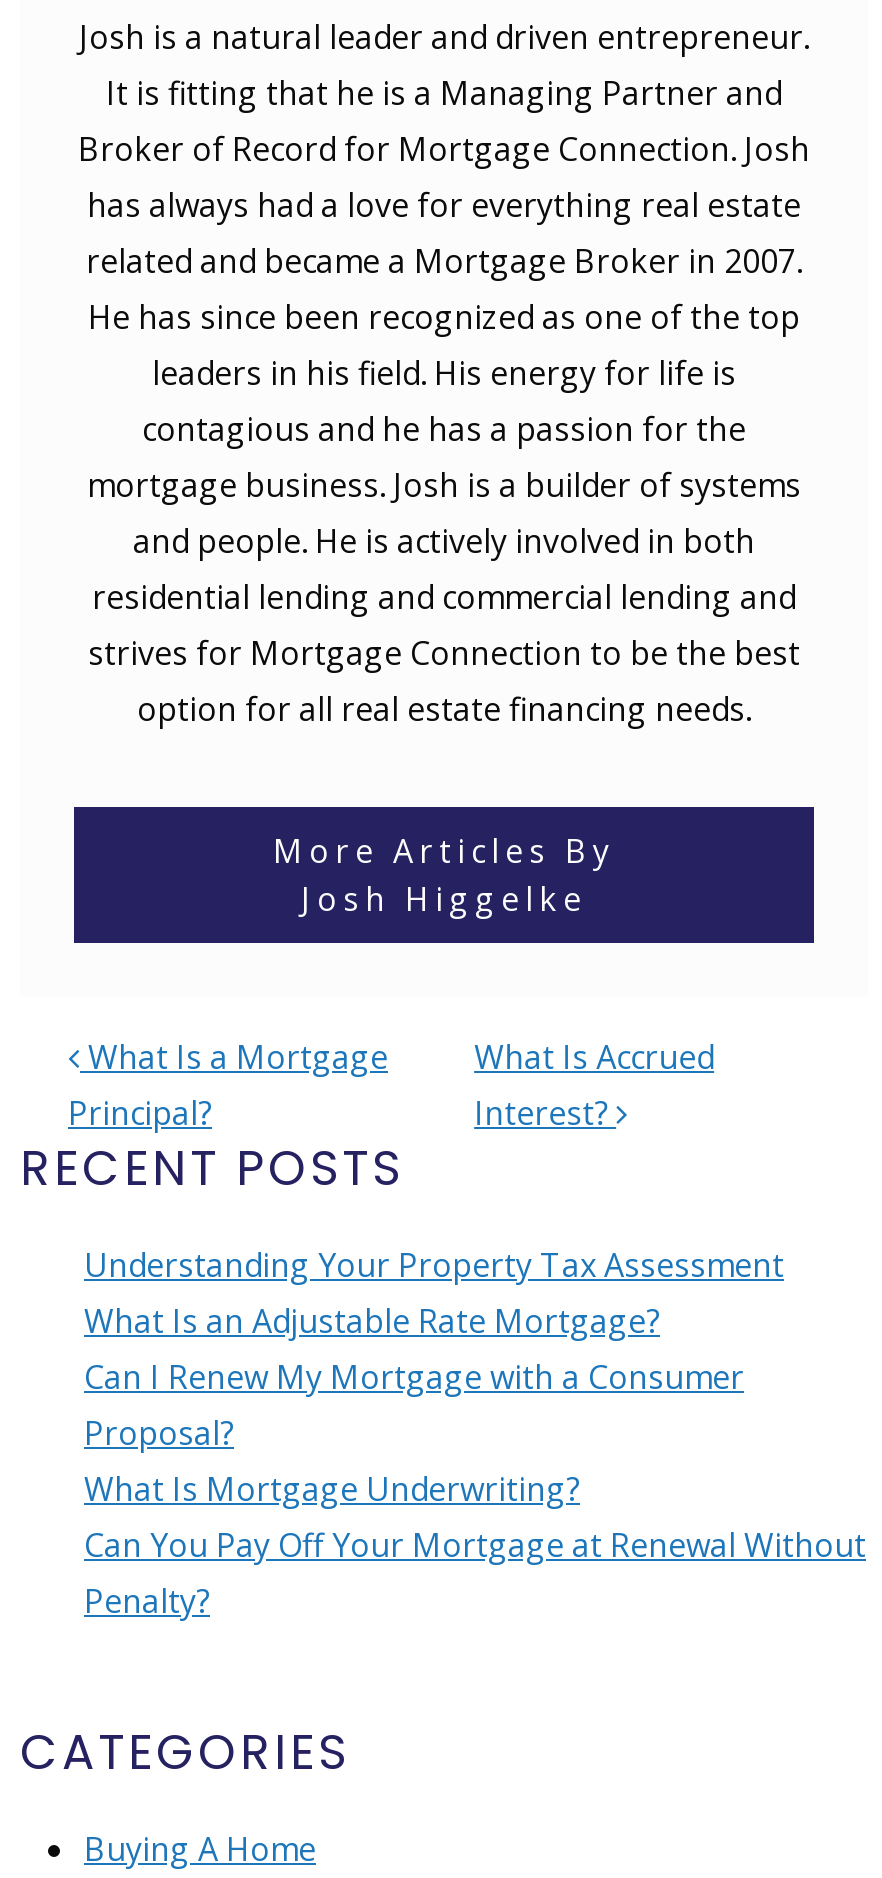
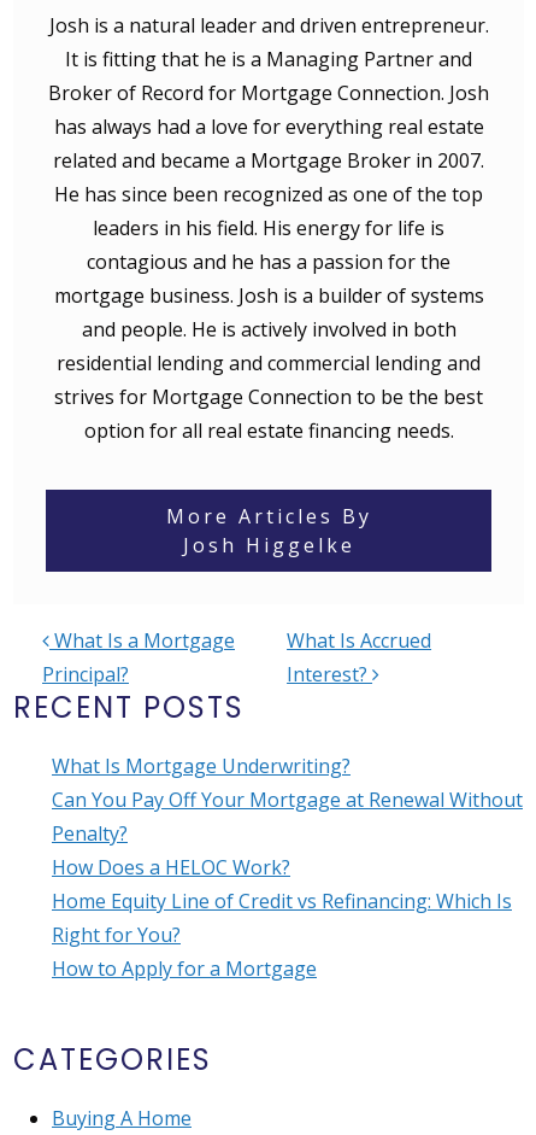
[84,1244,784,1456] Understanding Your Property Tax Assessment | What Is an Adjustable Rate Mortgage? | Can I Renew My Mortgage with a Consumer | Proposal? -> none
moved [84,1468,866,1624] -> [52,753,523,847]: What Is Mortgage Underwriting? | Can You Pay Off Your Mortgage at Renewal Without | Penalty?
none -> [52,854,512,982] How Does a HELOC Work? | Home Equity Line of Credit vs Refinancing: Which Is | Right for You? | How to Apply for a Mortgage

